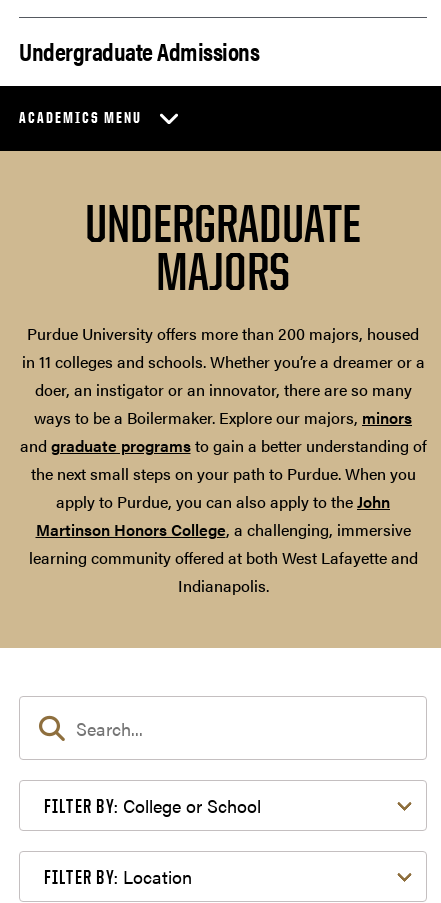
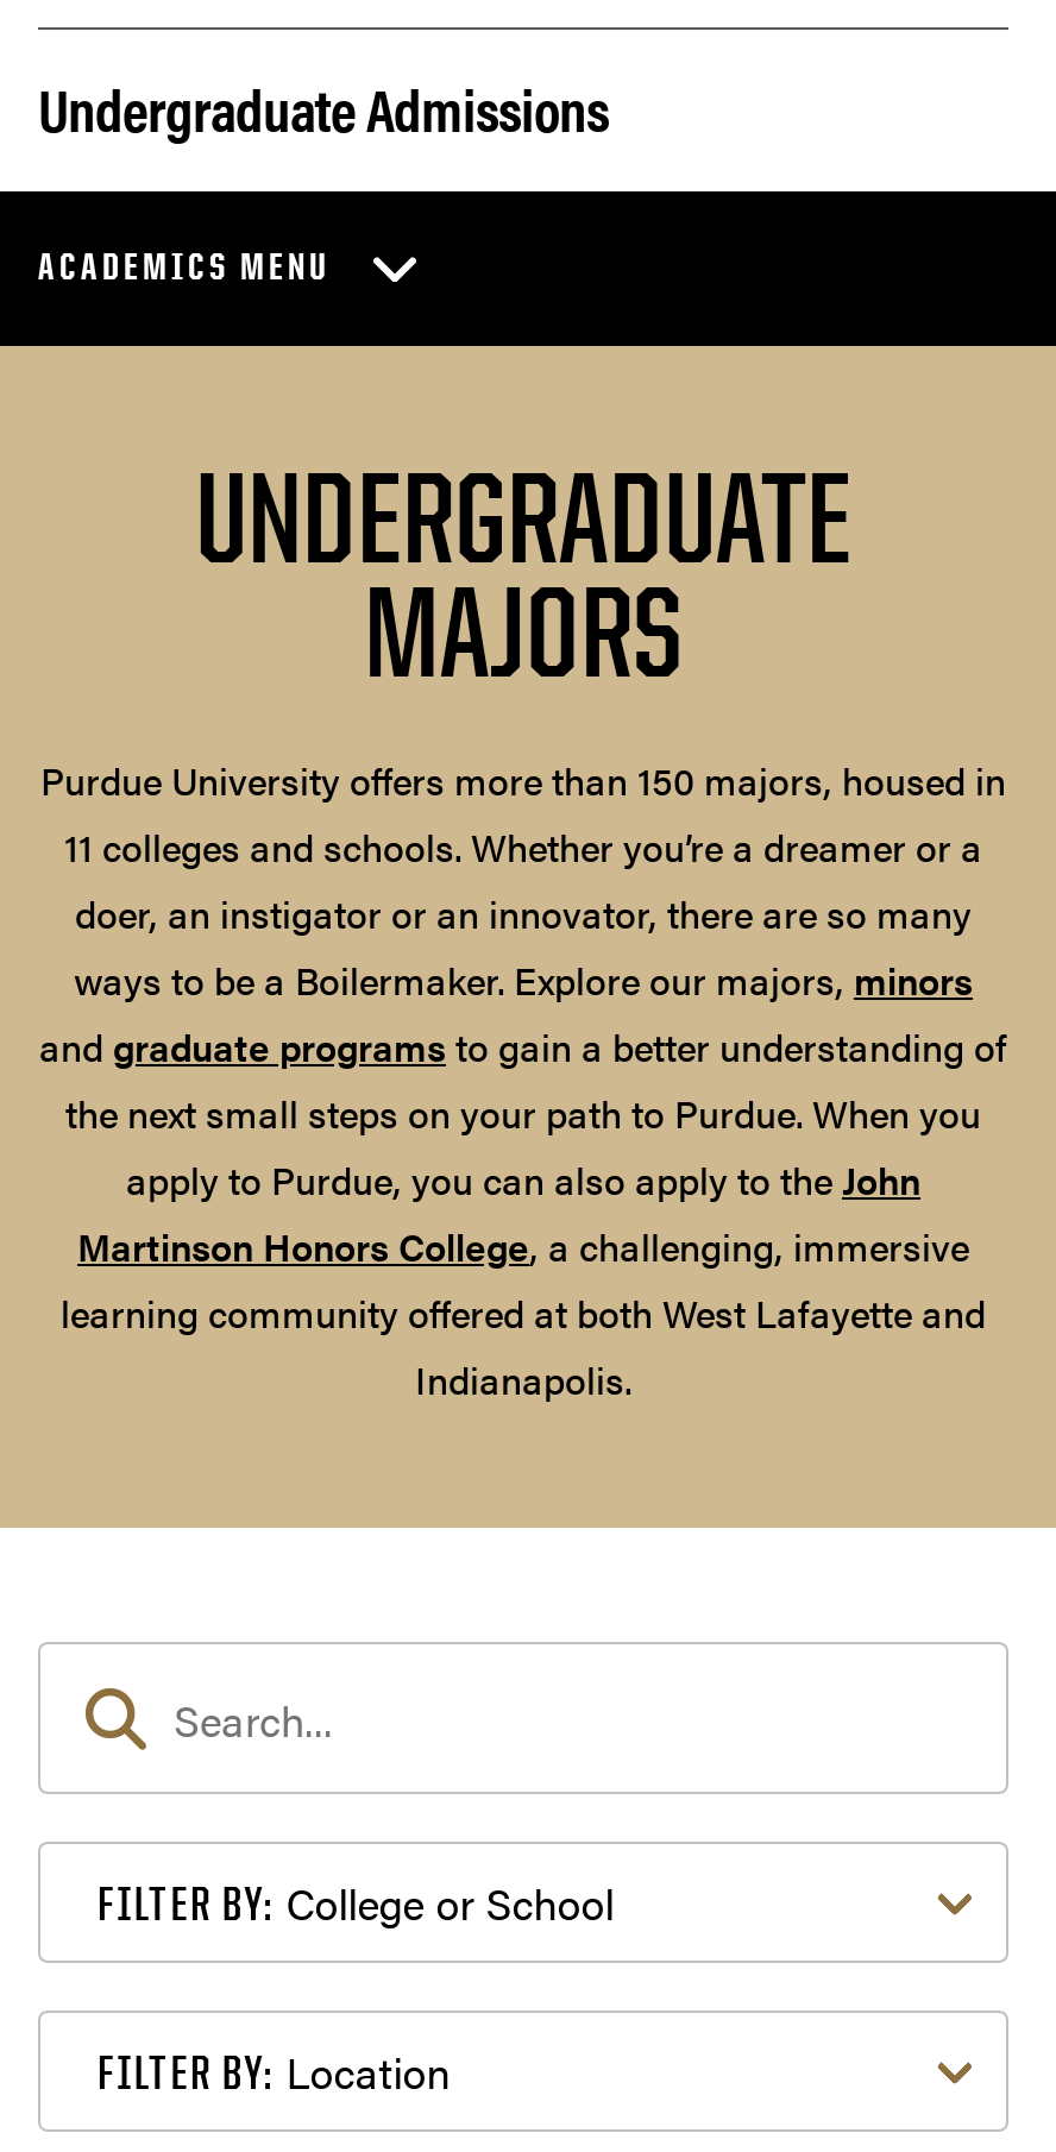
[21,322,424,373] Purdue University offers more than 200 majors, housed | in 11 colleges and schools. Whether you’re a dreamer or a -> [40,753,1006,874] Purdue University offers more than 150 majors, housed in | 11 colleges and schools. Whether you’re a dreamer or a

